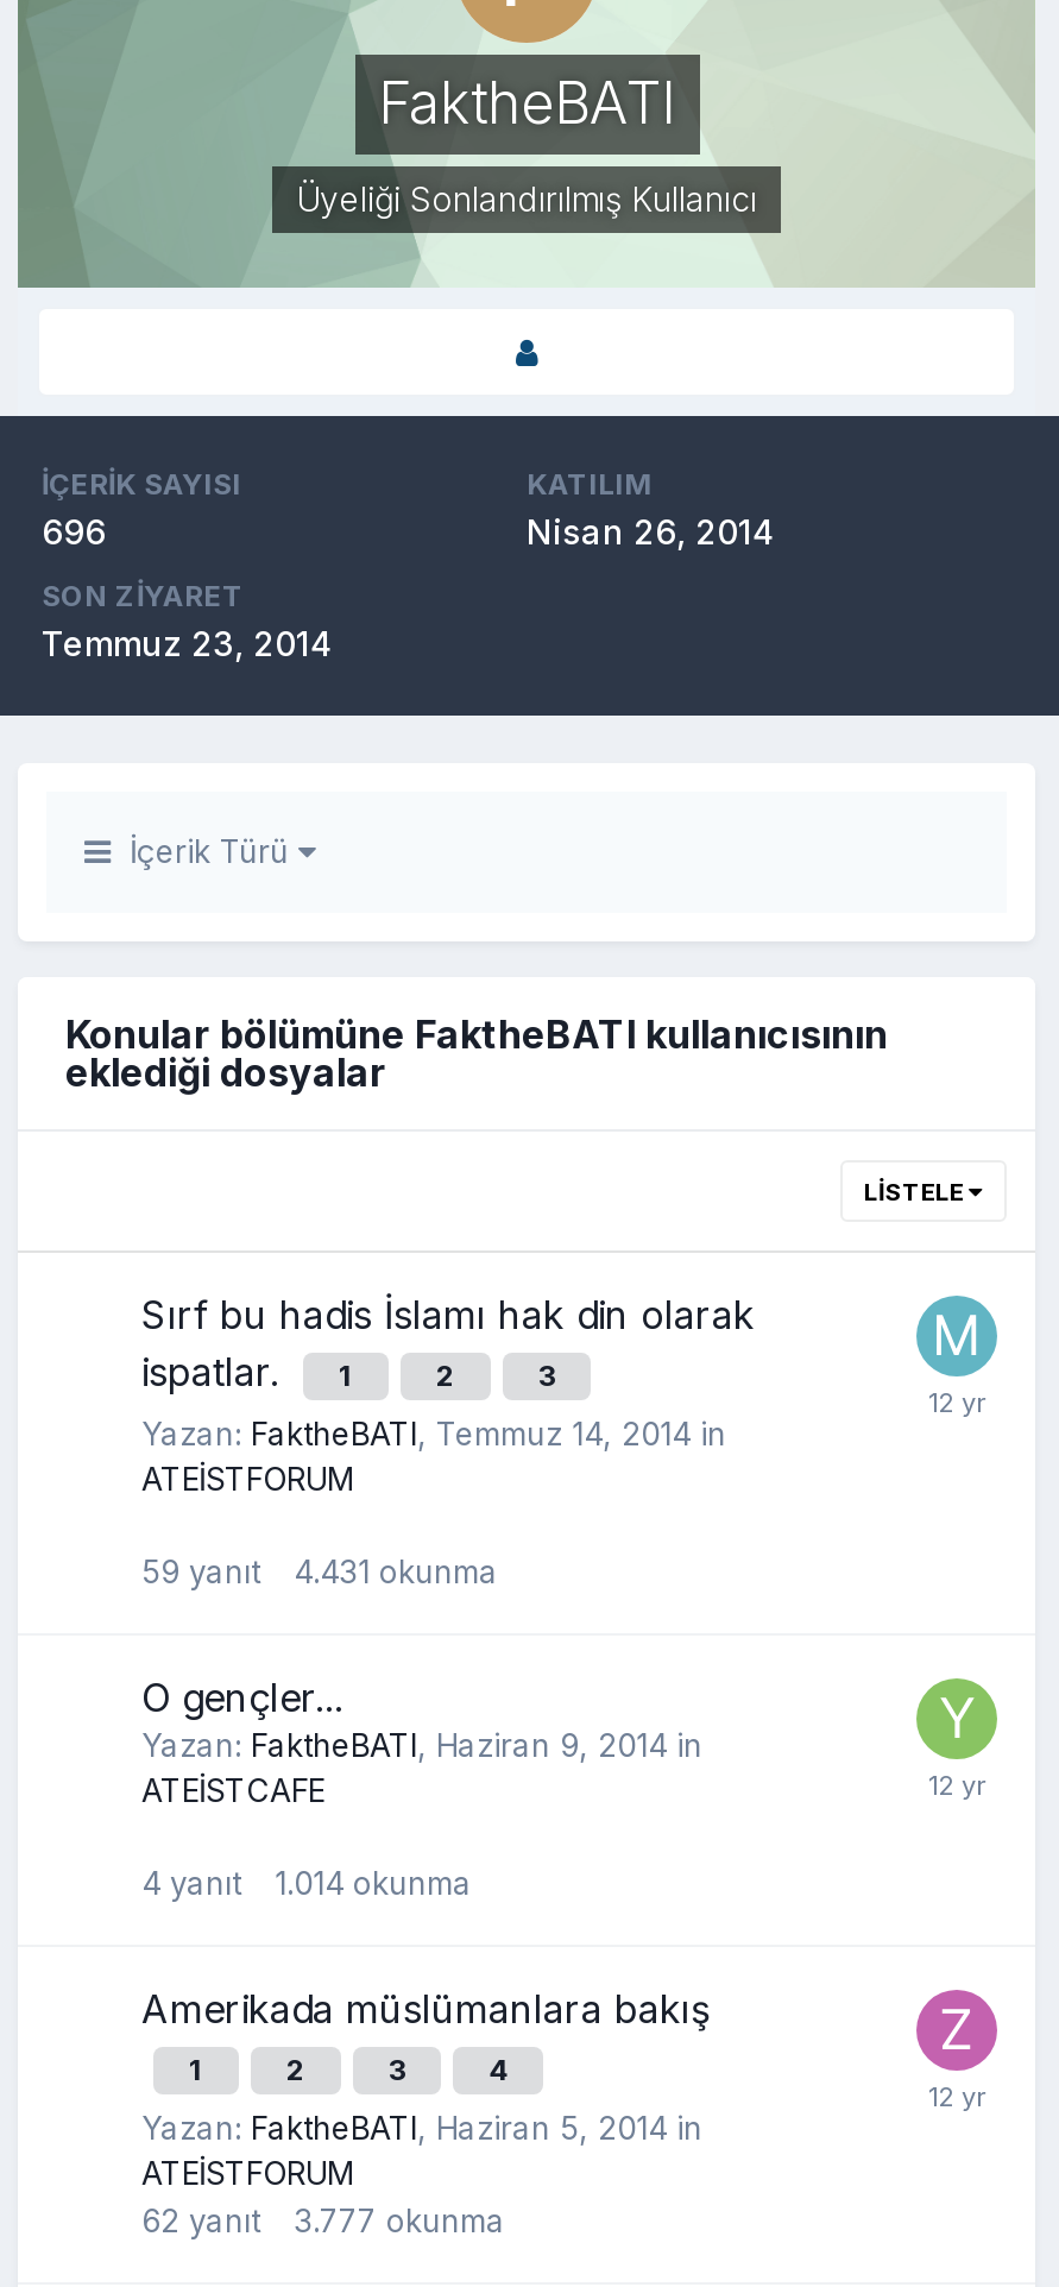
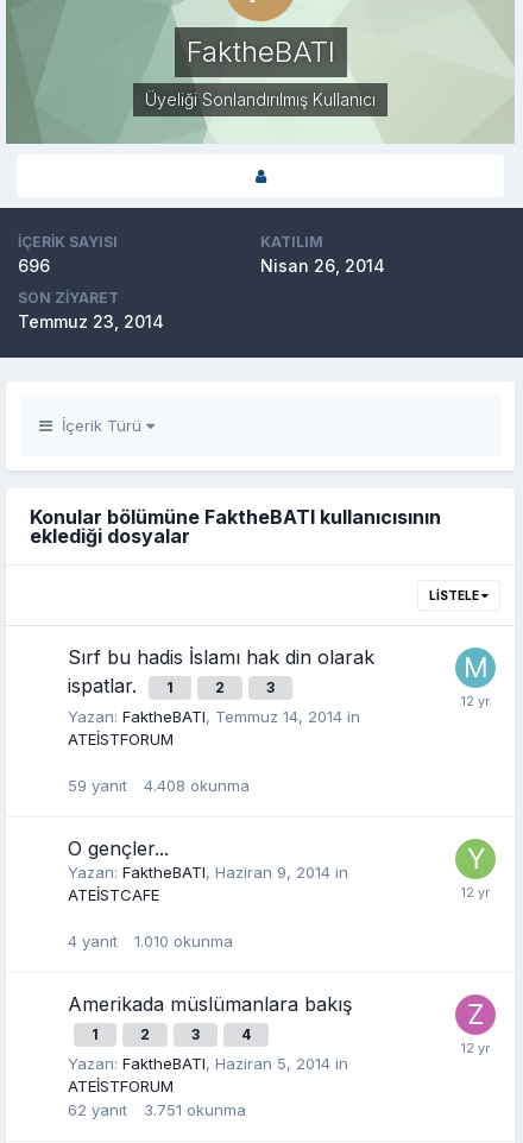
[141,1552,498,1590] 59 yanıt 4.431 okunma -> [68,776,250,795] 59 yanıt 4.408 okunma
[141,1864,472,1902] 4 yanıt 1.014 okunma -> [68,932,233,951] 4 yanıt 1.010 okunma
[141,2201,505,2239] 62 yanıt 3.777 okunma -> [68,1100,246,1119] 62 yanıt 3.751 okunma

